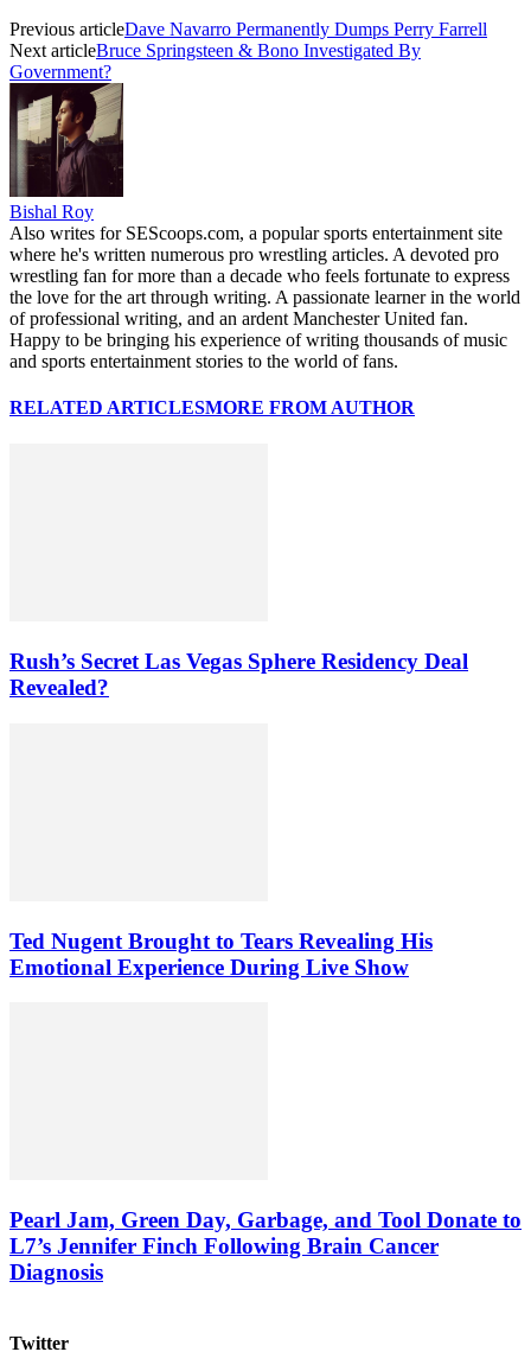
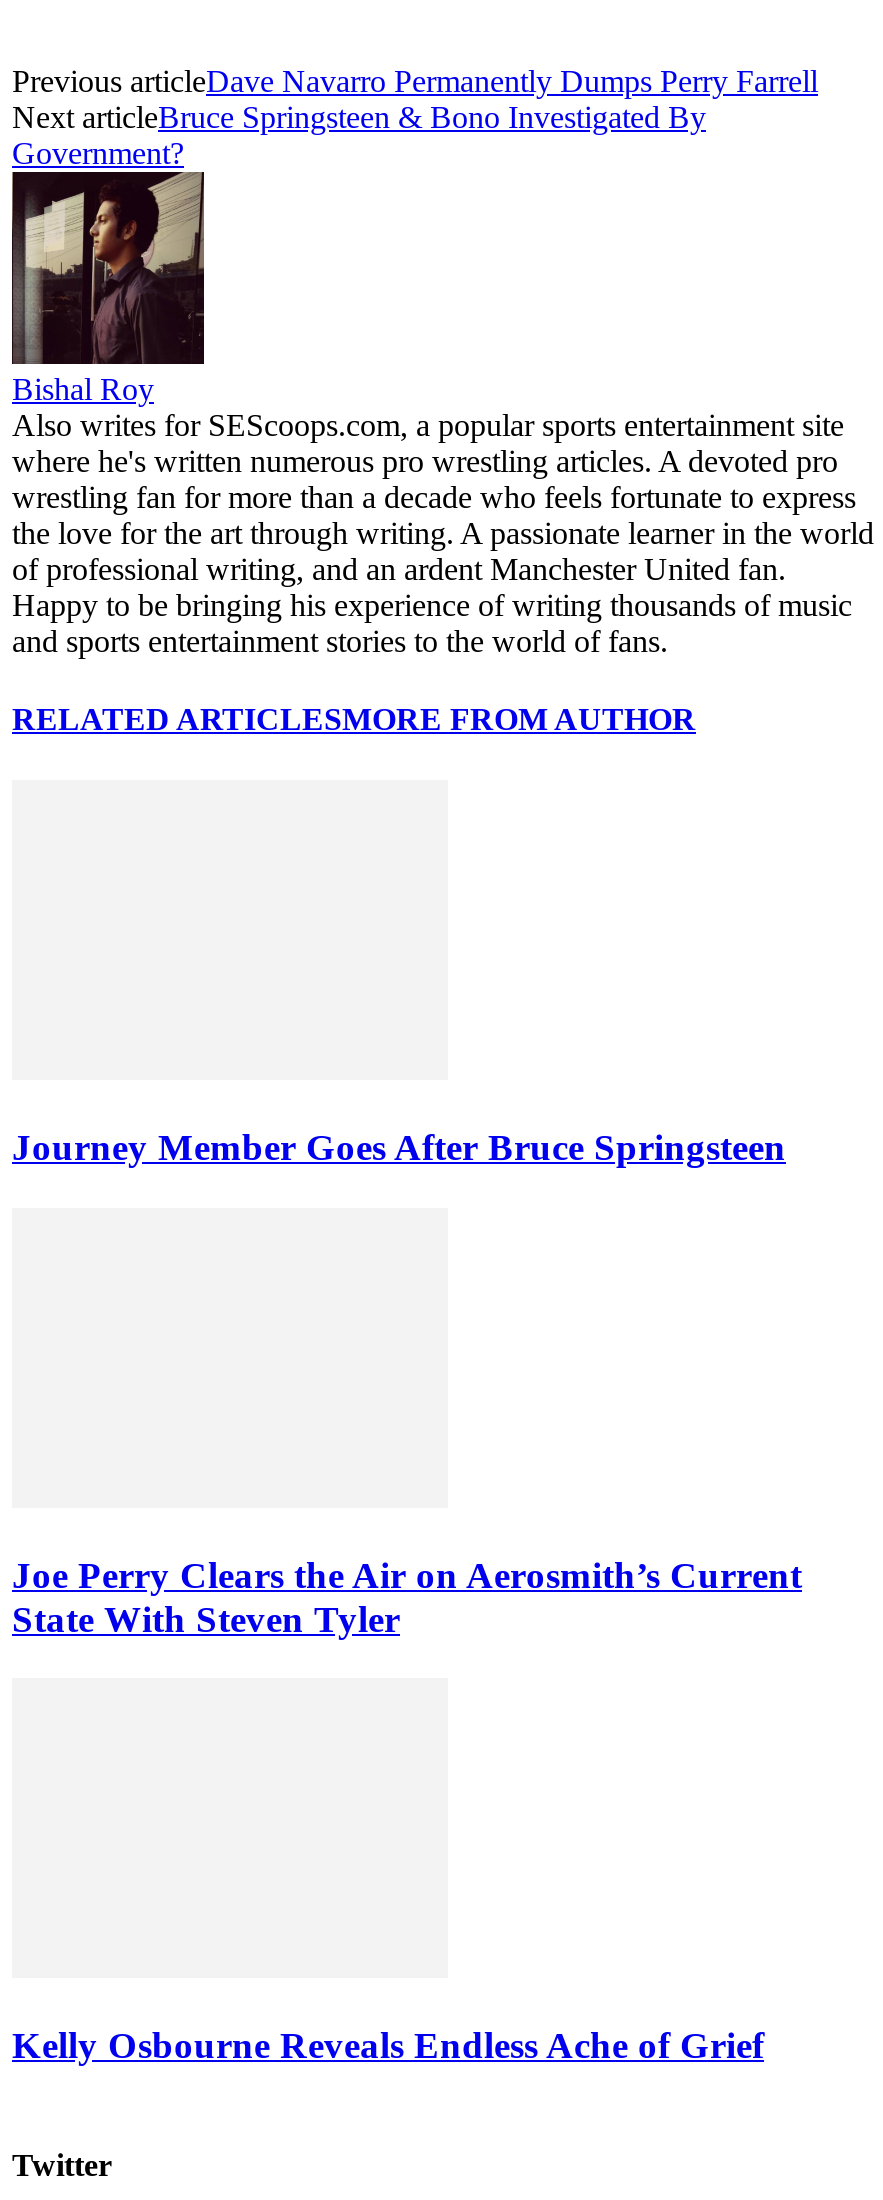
[9,649,468,700] Rush’s Secret Las Vegas Sphere Residency Deal | Revealed? -> [12,1126,786,1168] Journey Member Goes After Bruce Springsteen
[9,928,433,979] Ted Nugent Brought to Tears Revealing His | Emotional Experience During Live Show -> [12,1553,802,1639] Joe Perry Clears the Air on Aerosmith’s Current | State With Steven Tyler
[9,1207,522,1284] Pearl Jam, Green Day, Garbage, and Tool Donate to | L7’s Jennifer Finch Following Brain Cancer | Diagnosis -> [12,2024,764,2066] Kelly Osbourne Reveals Endless Ache of Grief

